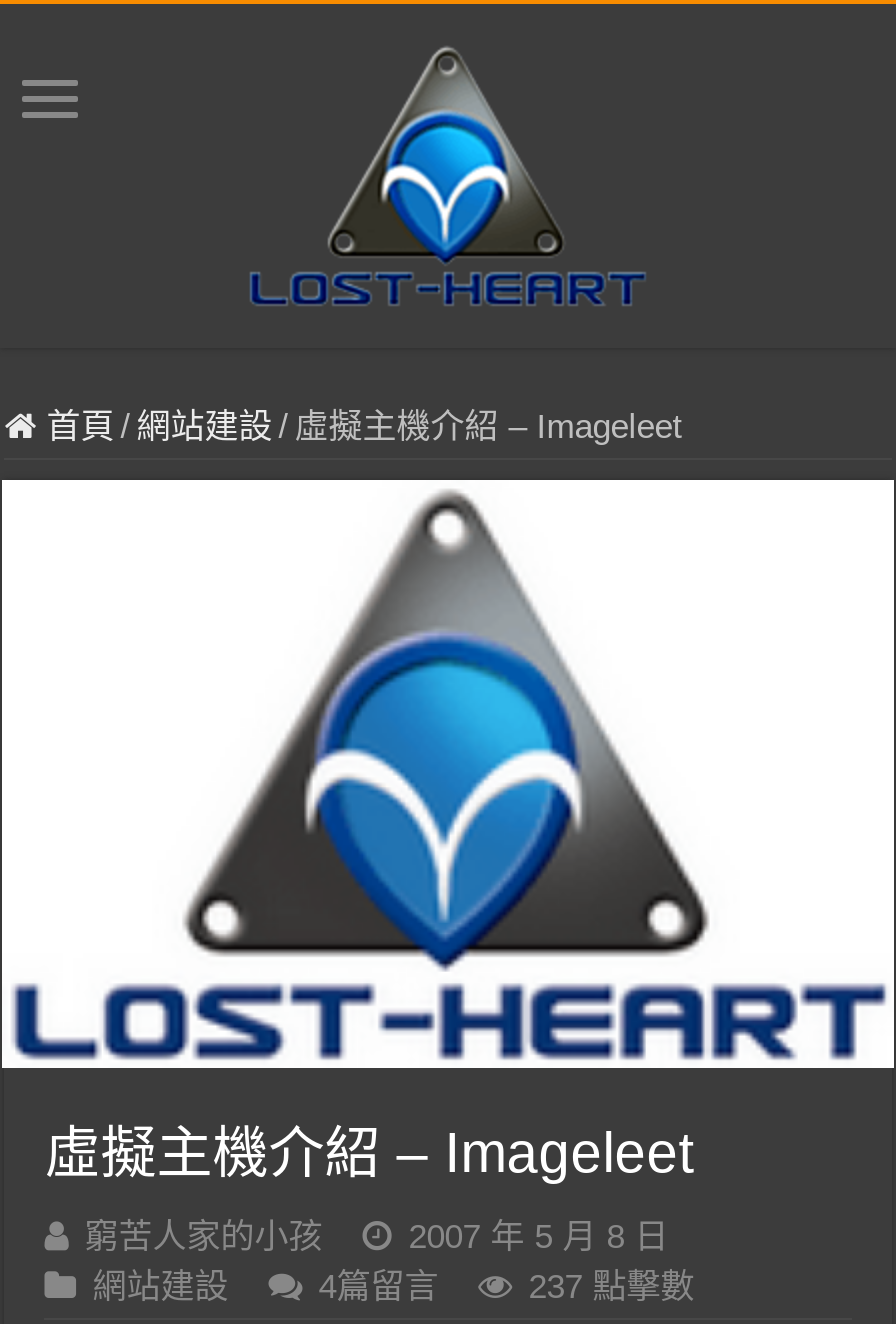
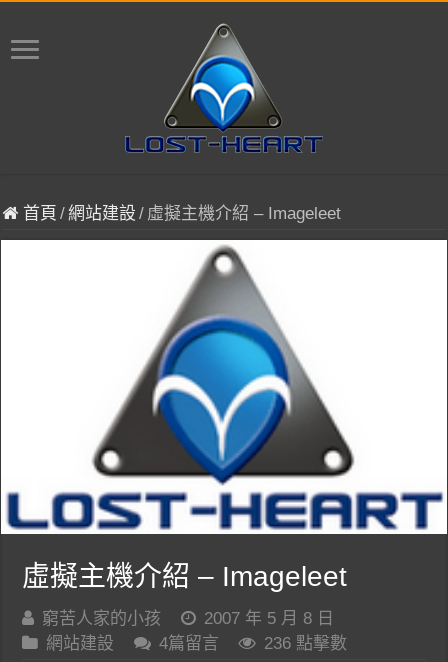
[528,1267,694,1305] 237 點擊數 -> [264,634,347,653] 236 點擊數

